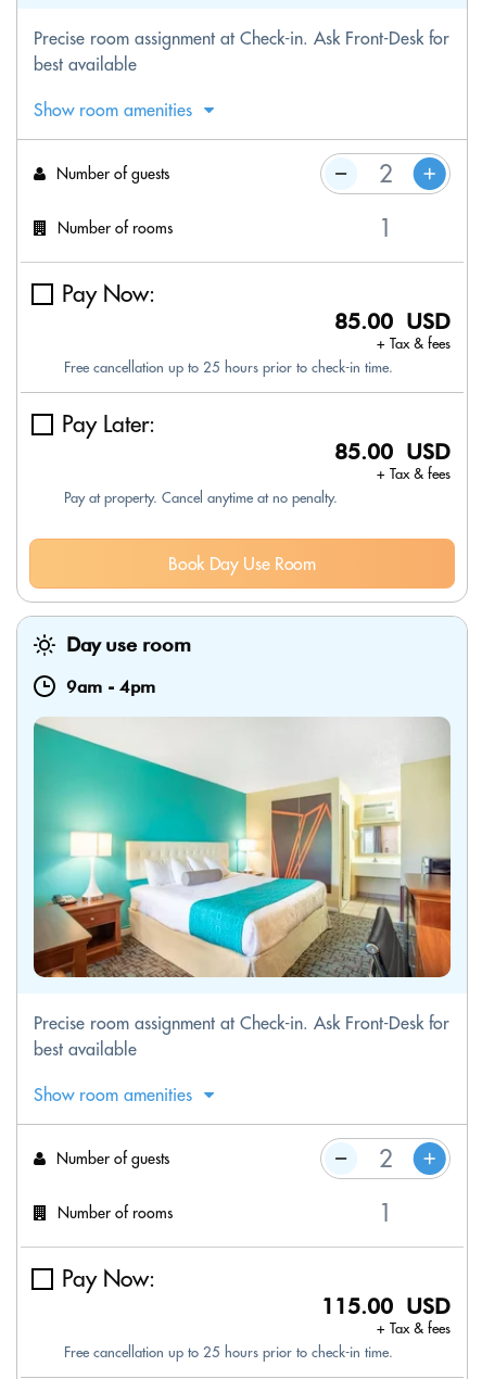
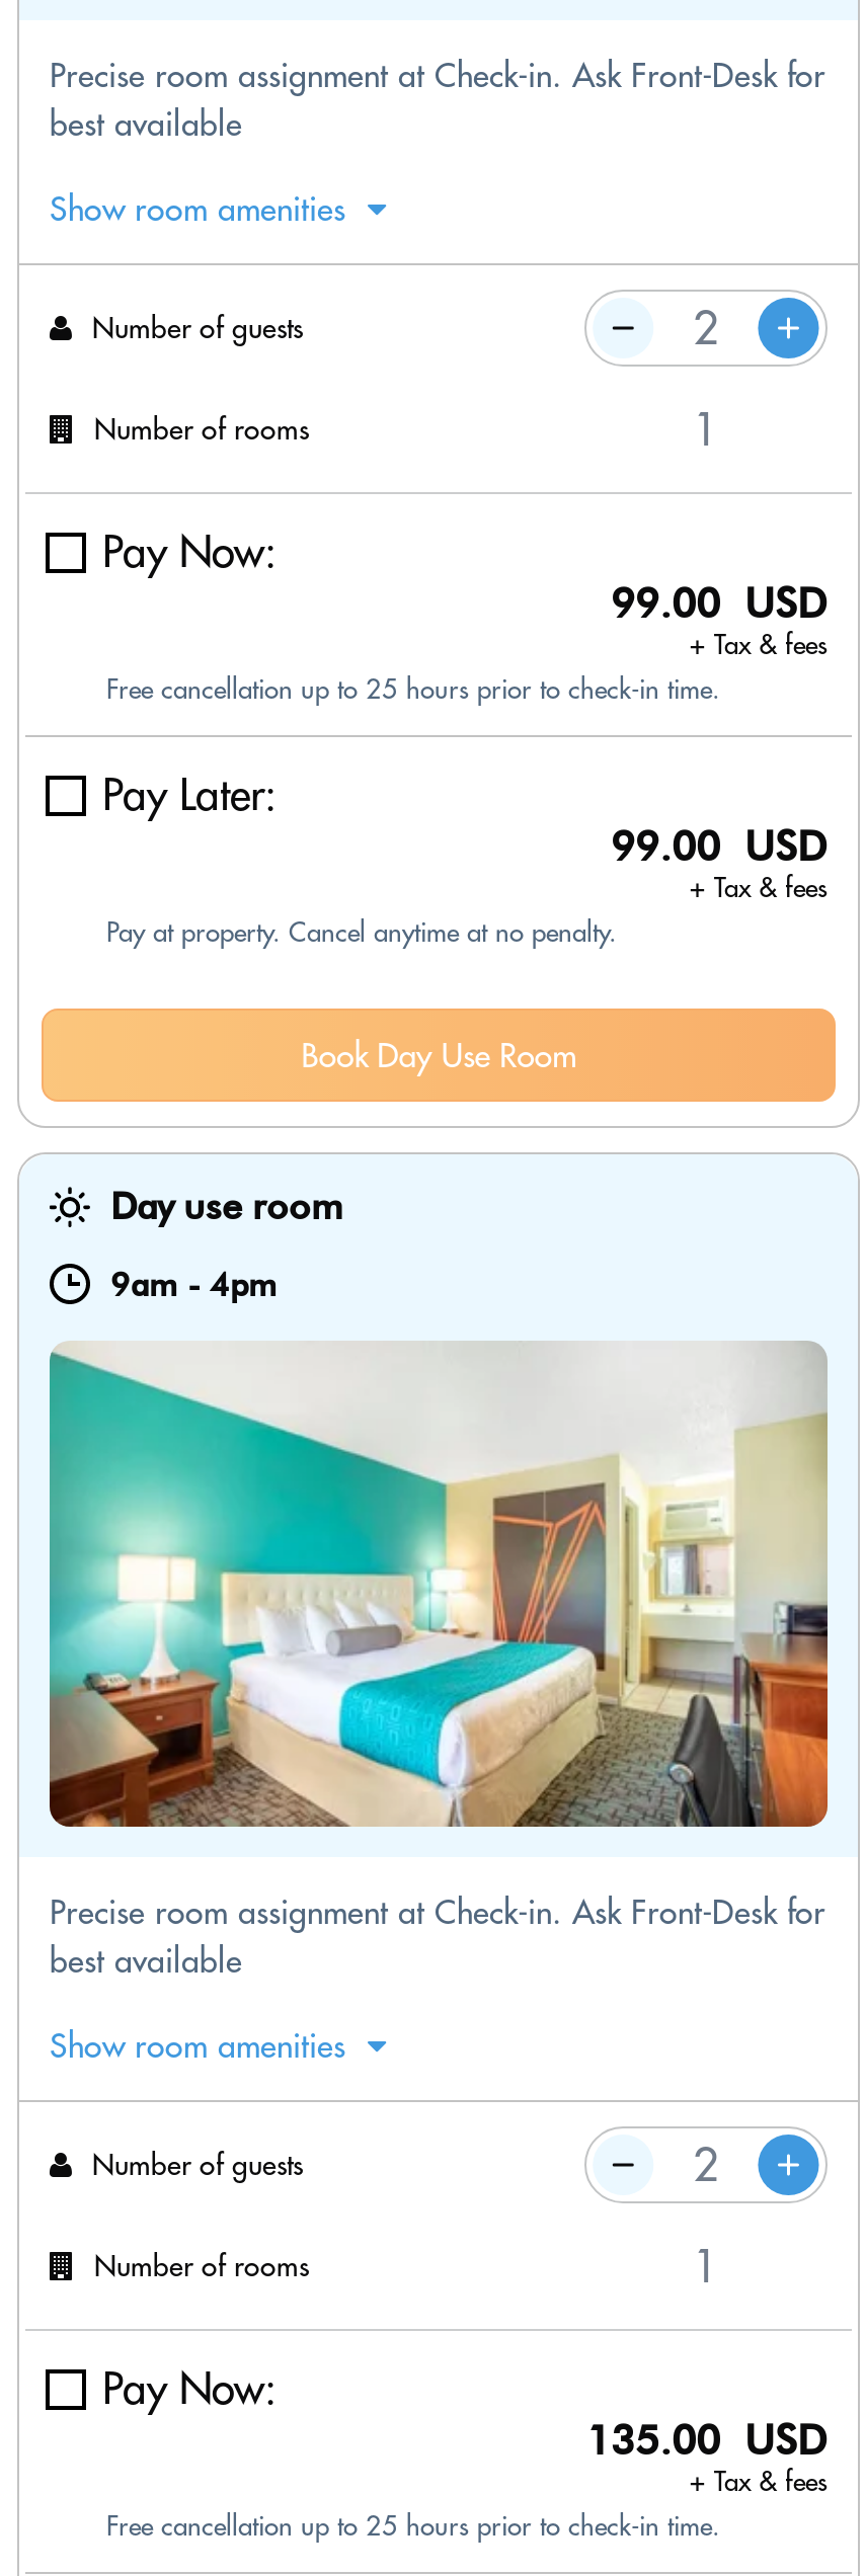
[334,308,451,334] 85.00 USD -> [611,579,828,628] 99.00 USD
[334,439,451,465] 85.00 USD -> [611,822,828,871] 99.00 USD
[321,1293,451,1319] 115.00 USD -> [586,2416,828,2465] 135.00 USD

